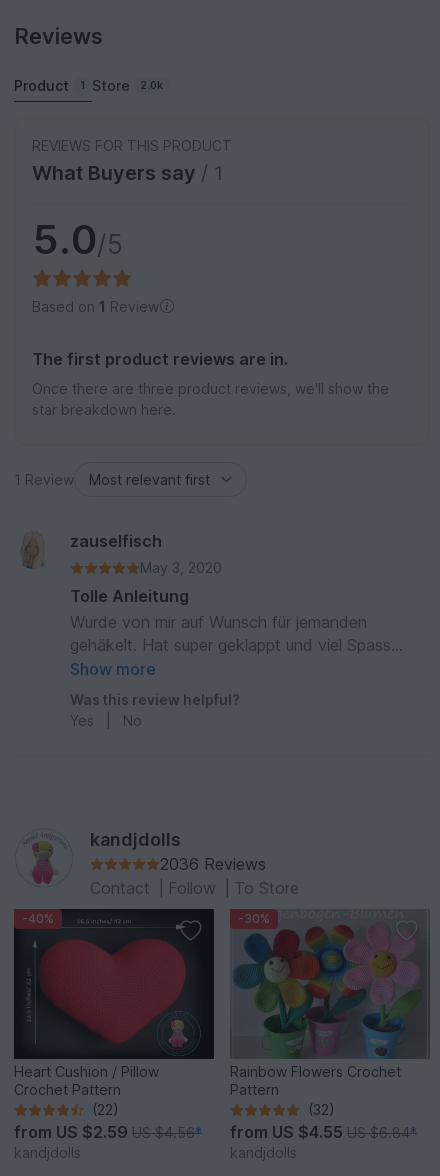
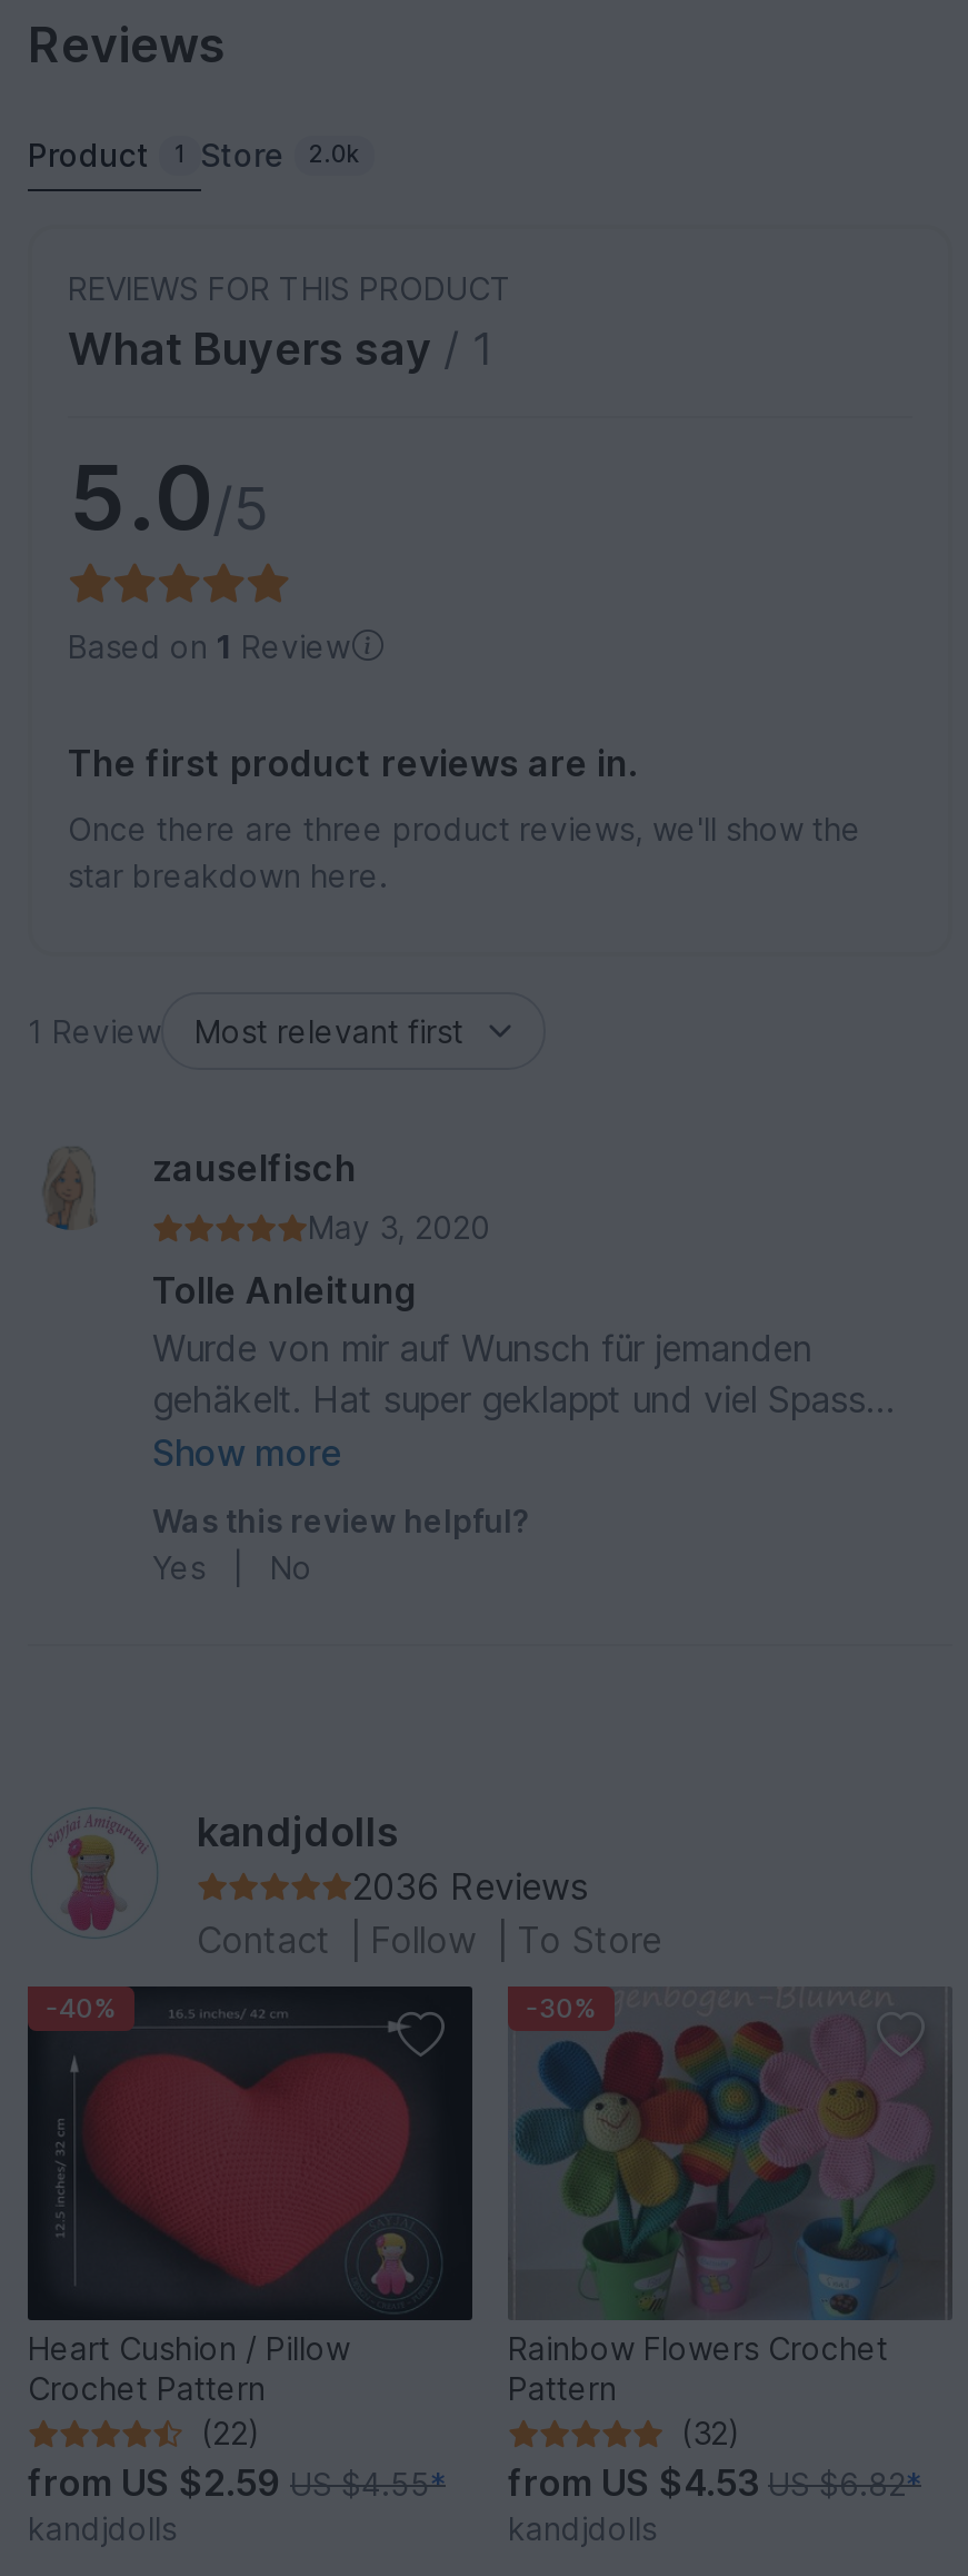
[14,1122,202,1142] from US $2.59 US $4.56* -> [28,2461,446,2505] from US $2.59 US $4.55*
[230,1122,417,1142] from US $4.55 US $6.84* -> [508,2461,921,2505] from US $4.53 US $6.82*

